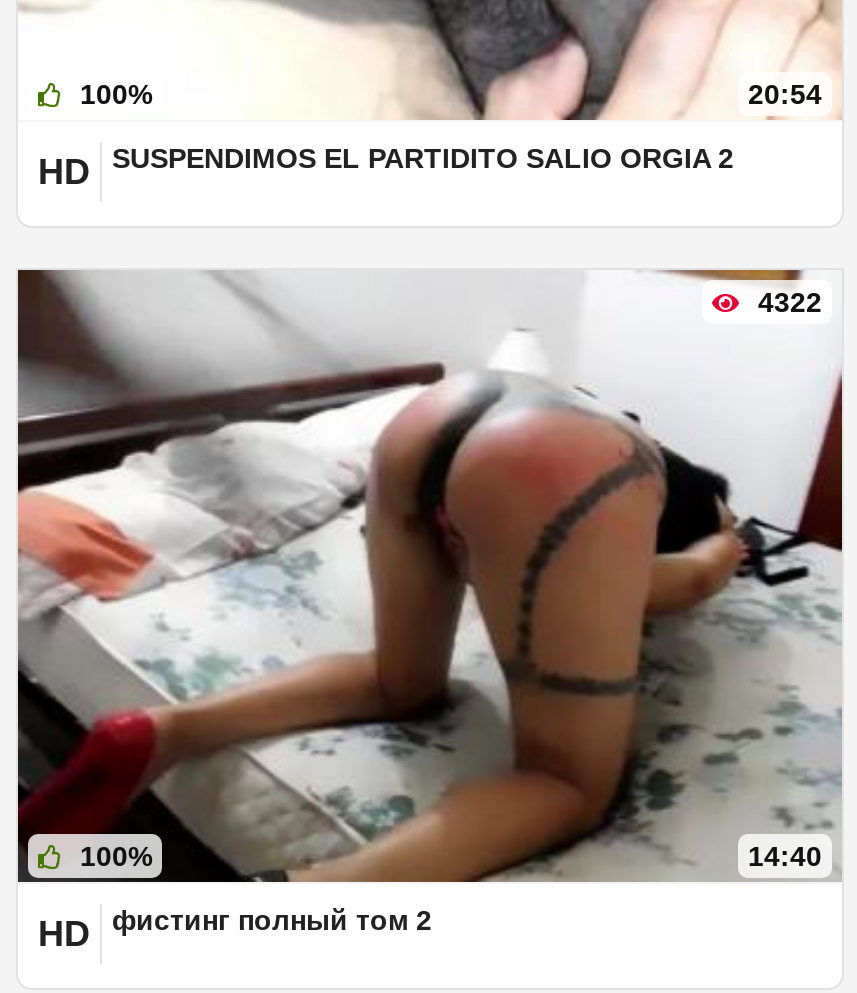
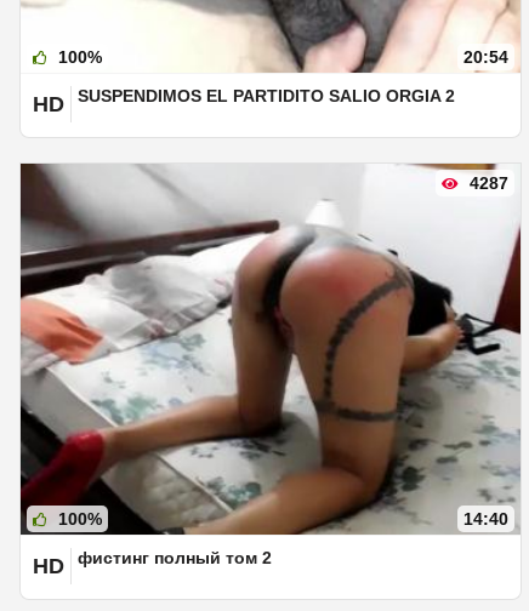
[750,286,822,318] 4322 -> [465,173,508,193] 4287

